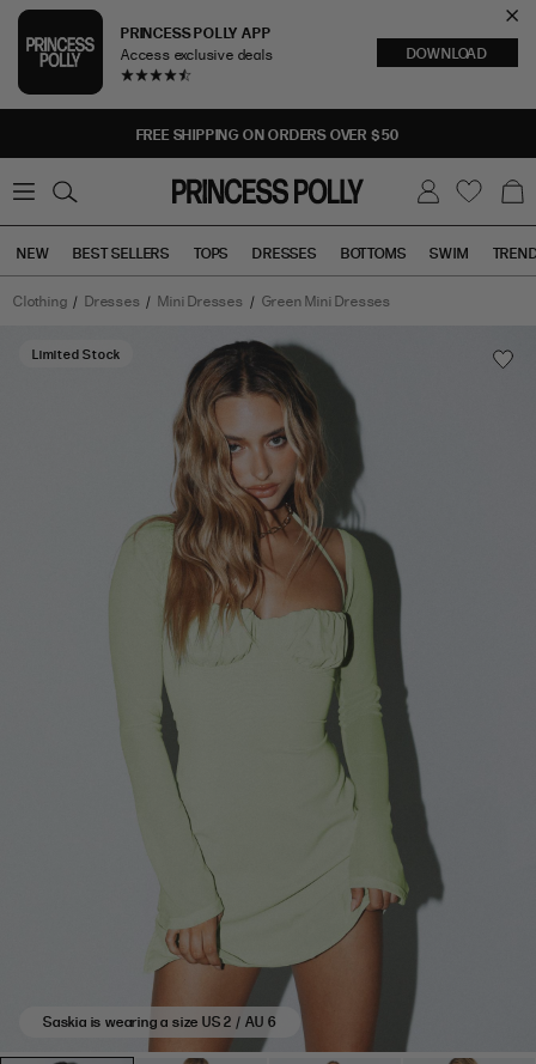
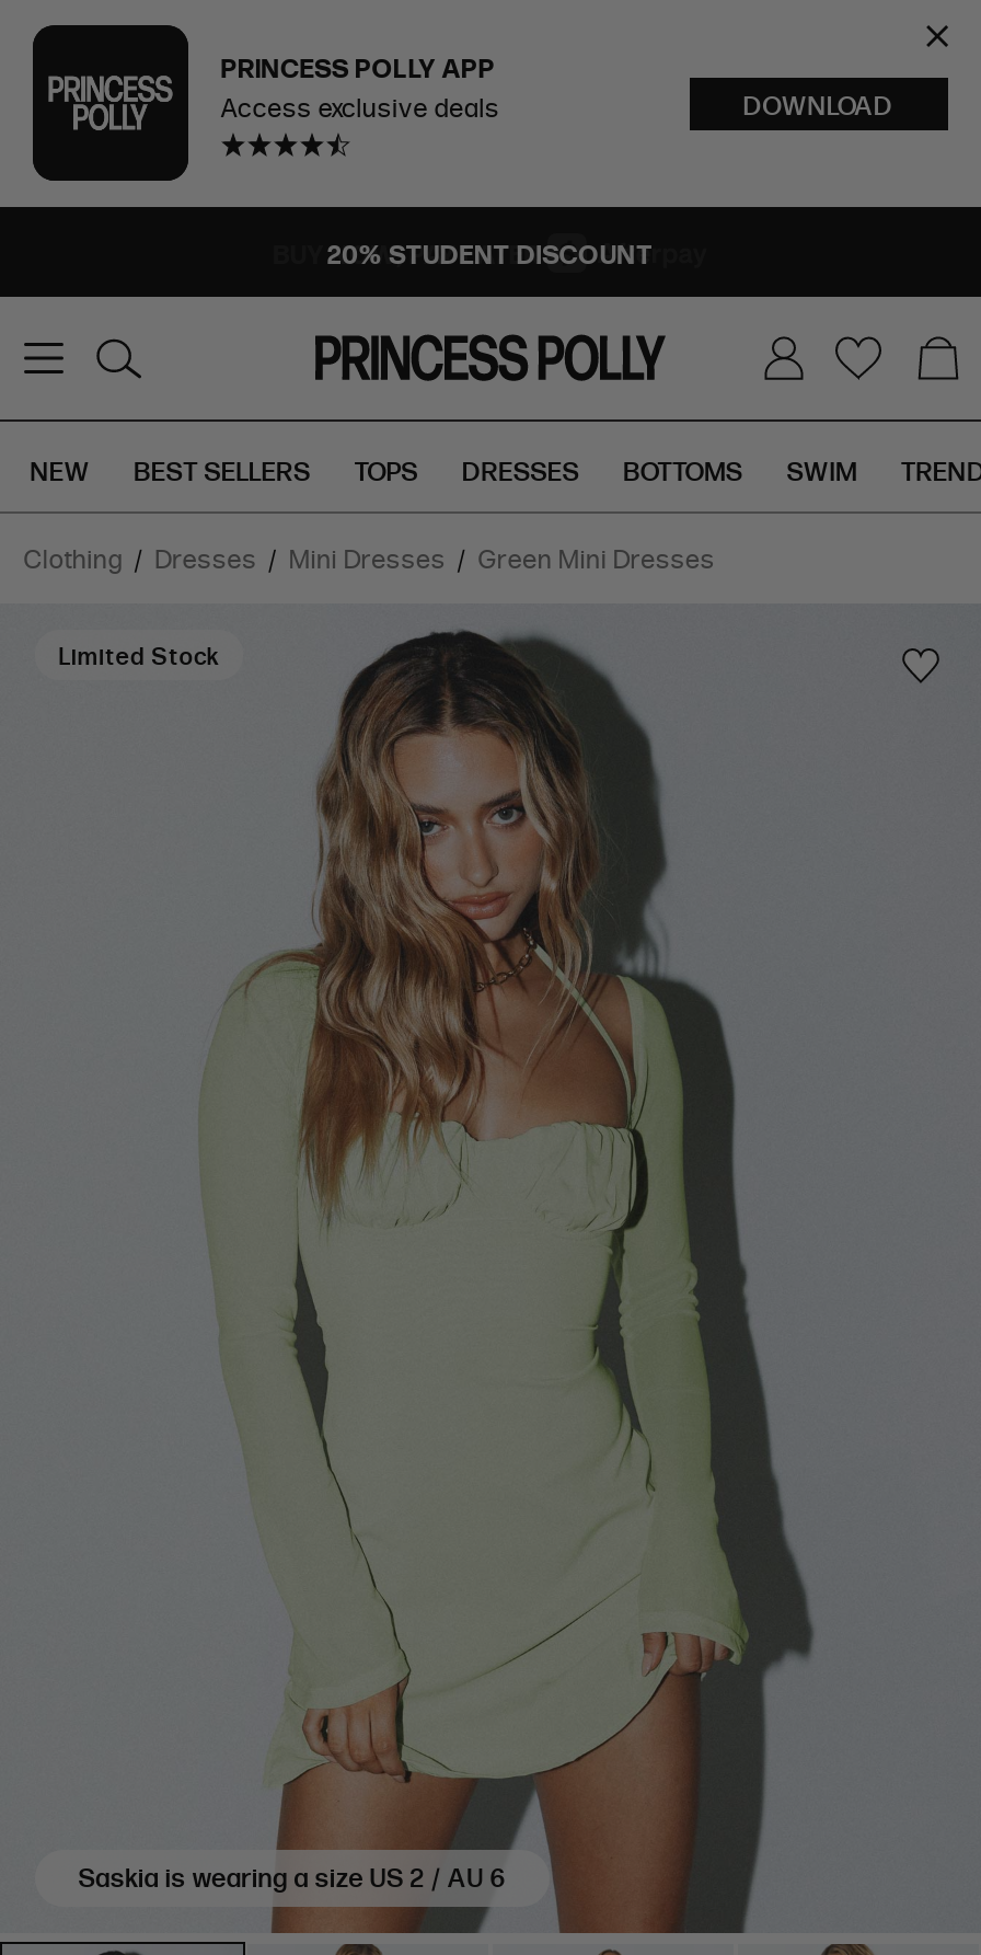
[136,124,400,144] FREE SHIPPING ON ORDERS OVER $50 -> [327,235,654,271] 20% STUDENT DISCOUNT

